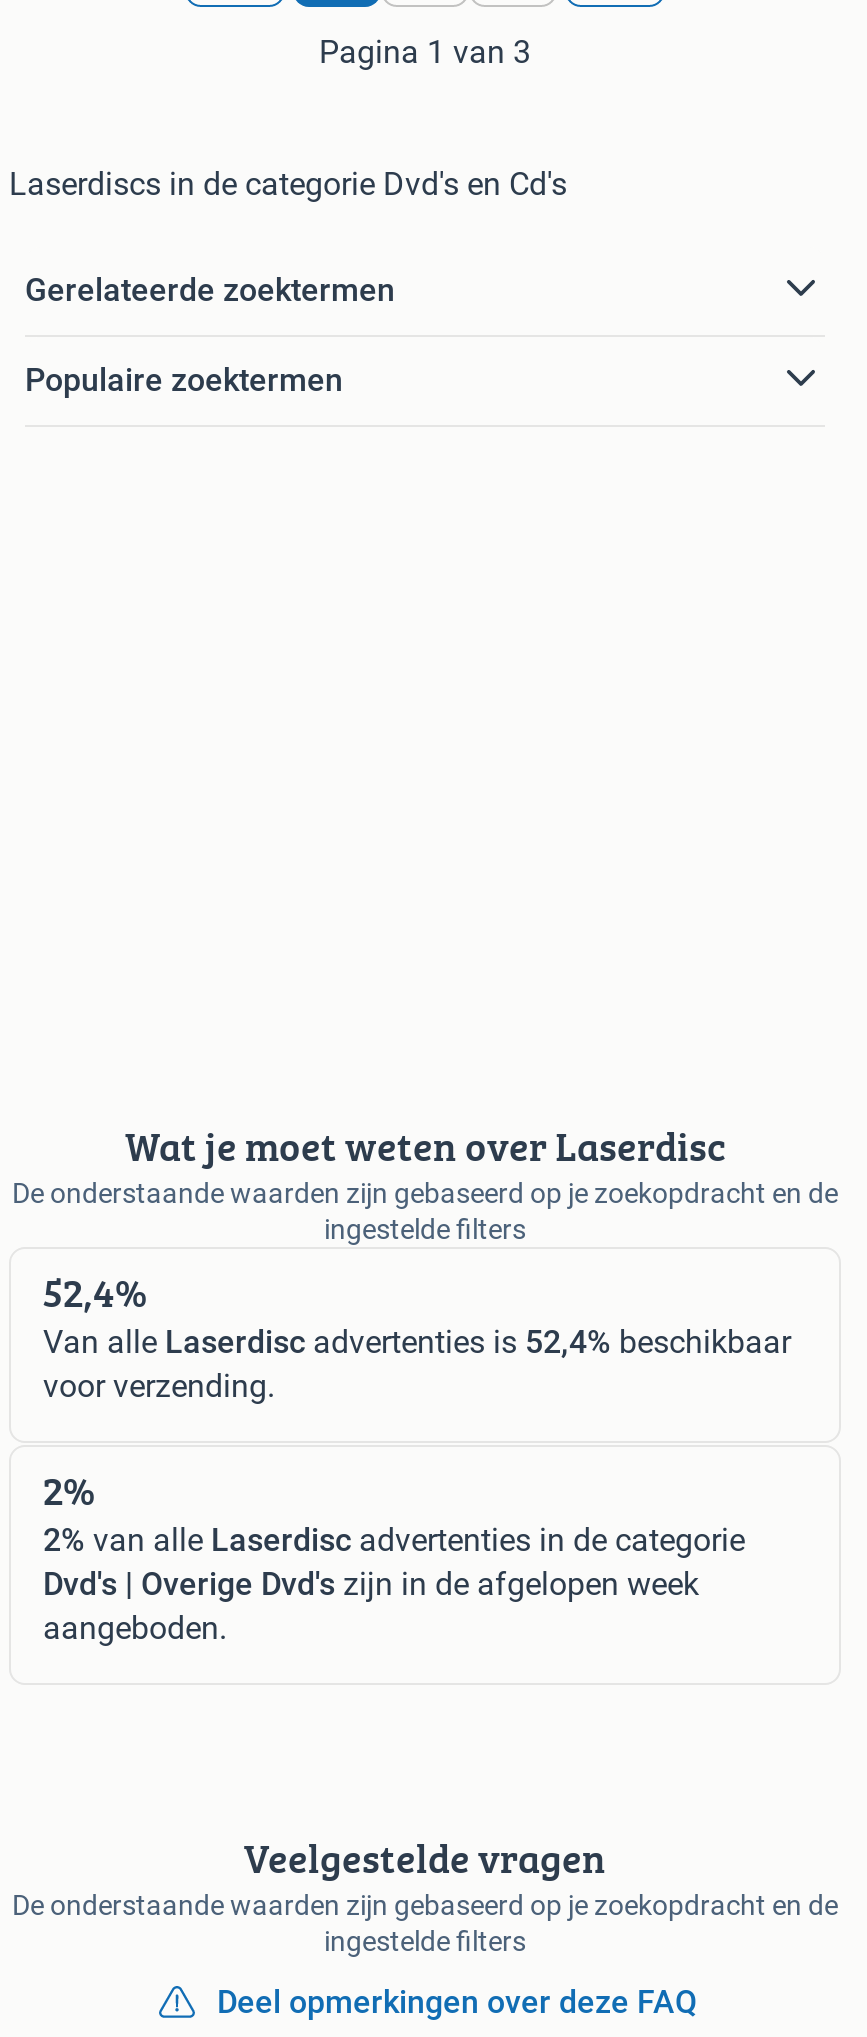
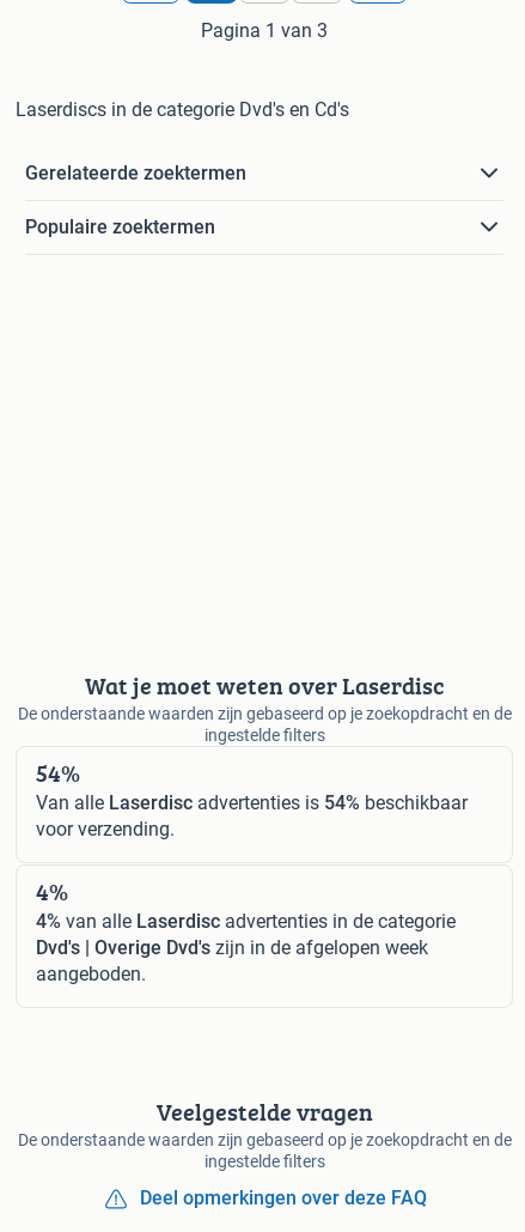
[43,1263,147,1321] 52,4% -> [36,756,80,791] 54%
[43,1323,791,1361] Van alle Laserdisc advertenties is 52,4% beschikbaar -> [36,792,468,815] Van alle Laserdisc advertenties is 54% beschikbaar
[43,1461,95,1519] 2% -> [36,874,68,909] 4%
[43,1521,745,1559] 2% van alle Laserdisc advertenties in de categorie -> [36,910,456,933] 4% van alle Laserdisc advertenties in de categorie

